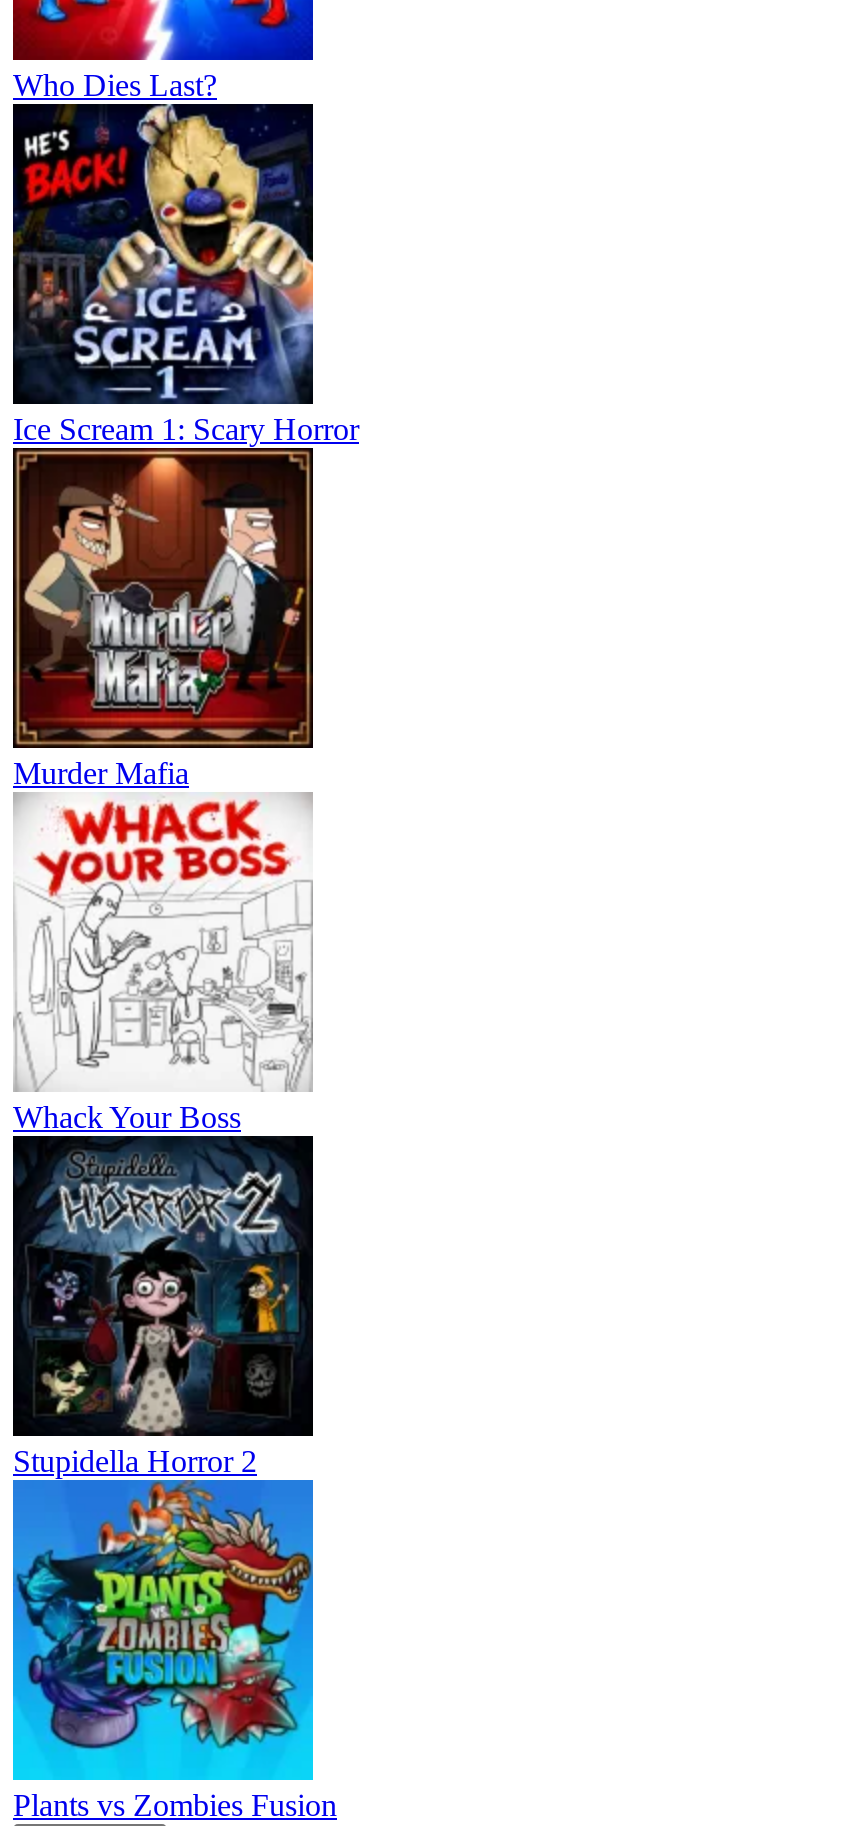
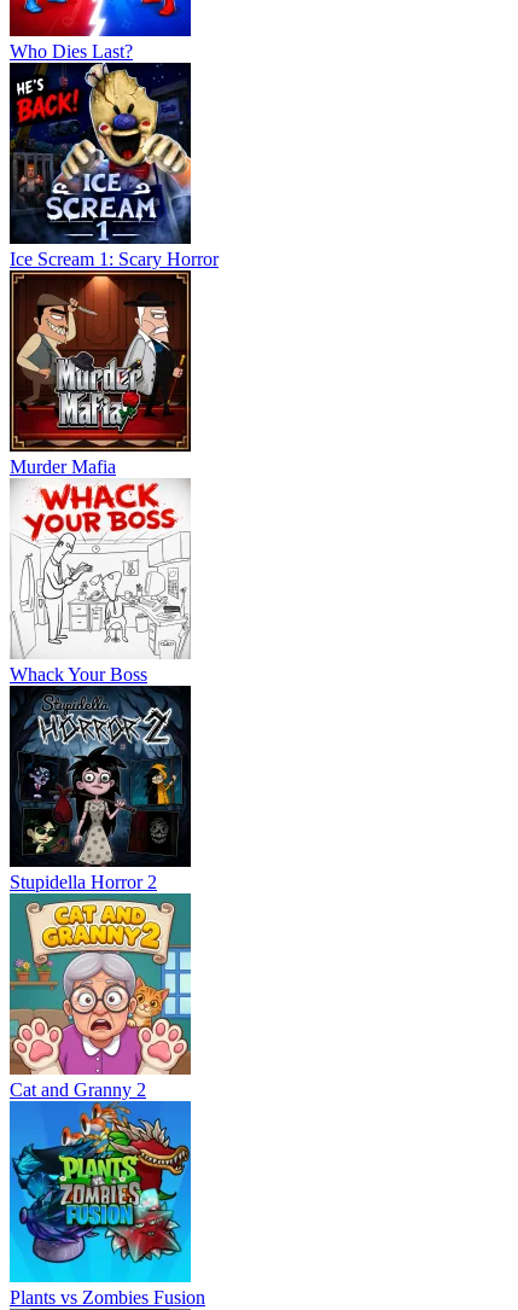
none -> [8,893,192,1100] [image] | Cat and Granny 2

